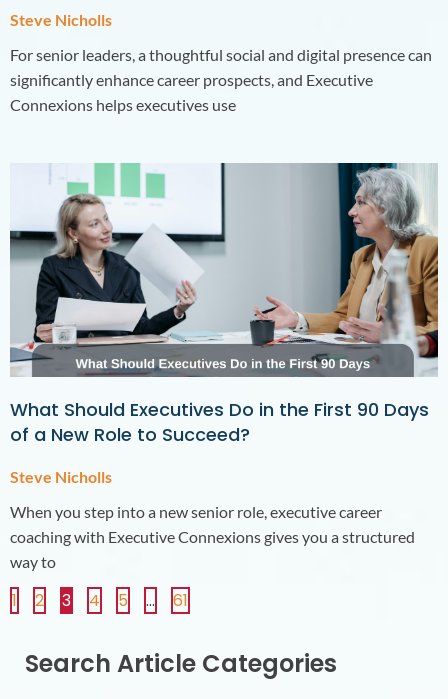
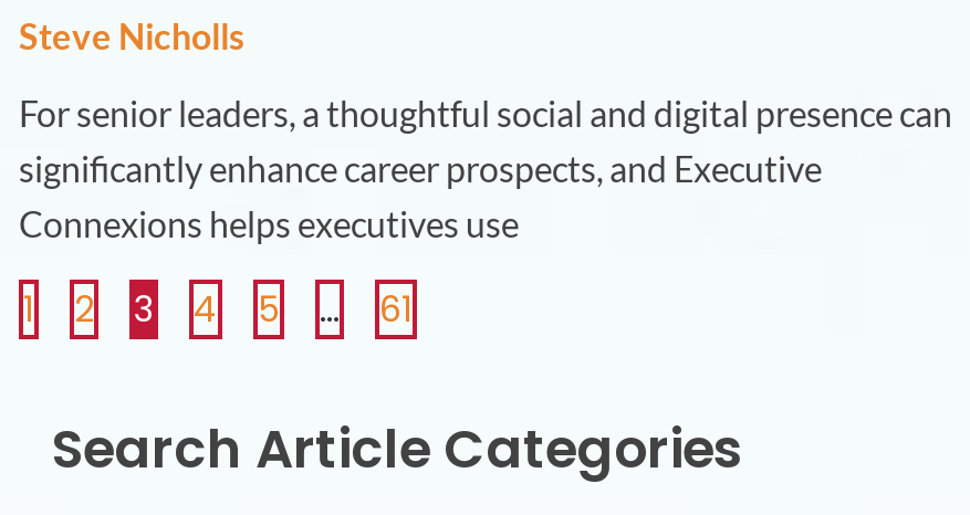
[9,162,439,571] [image] | What Should Executives Do in the First 90 Days | of a New Role to Succeed? | Steve Nicholls | When you step into a new senior role, executive career | coaching with Executive Connexions gives you a structured | way to -> none

